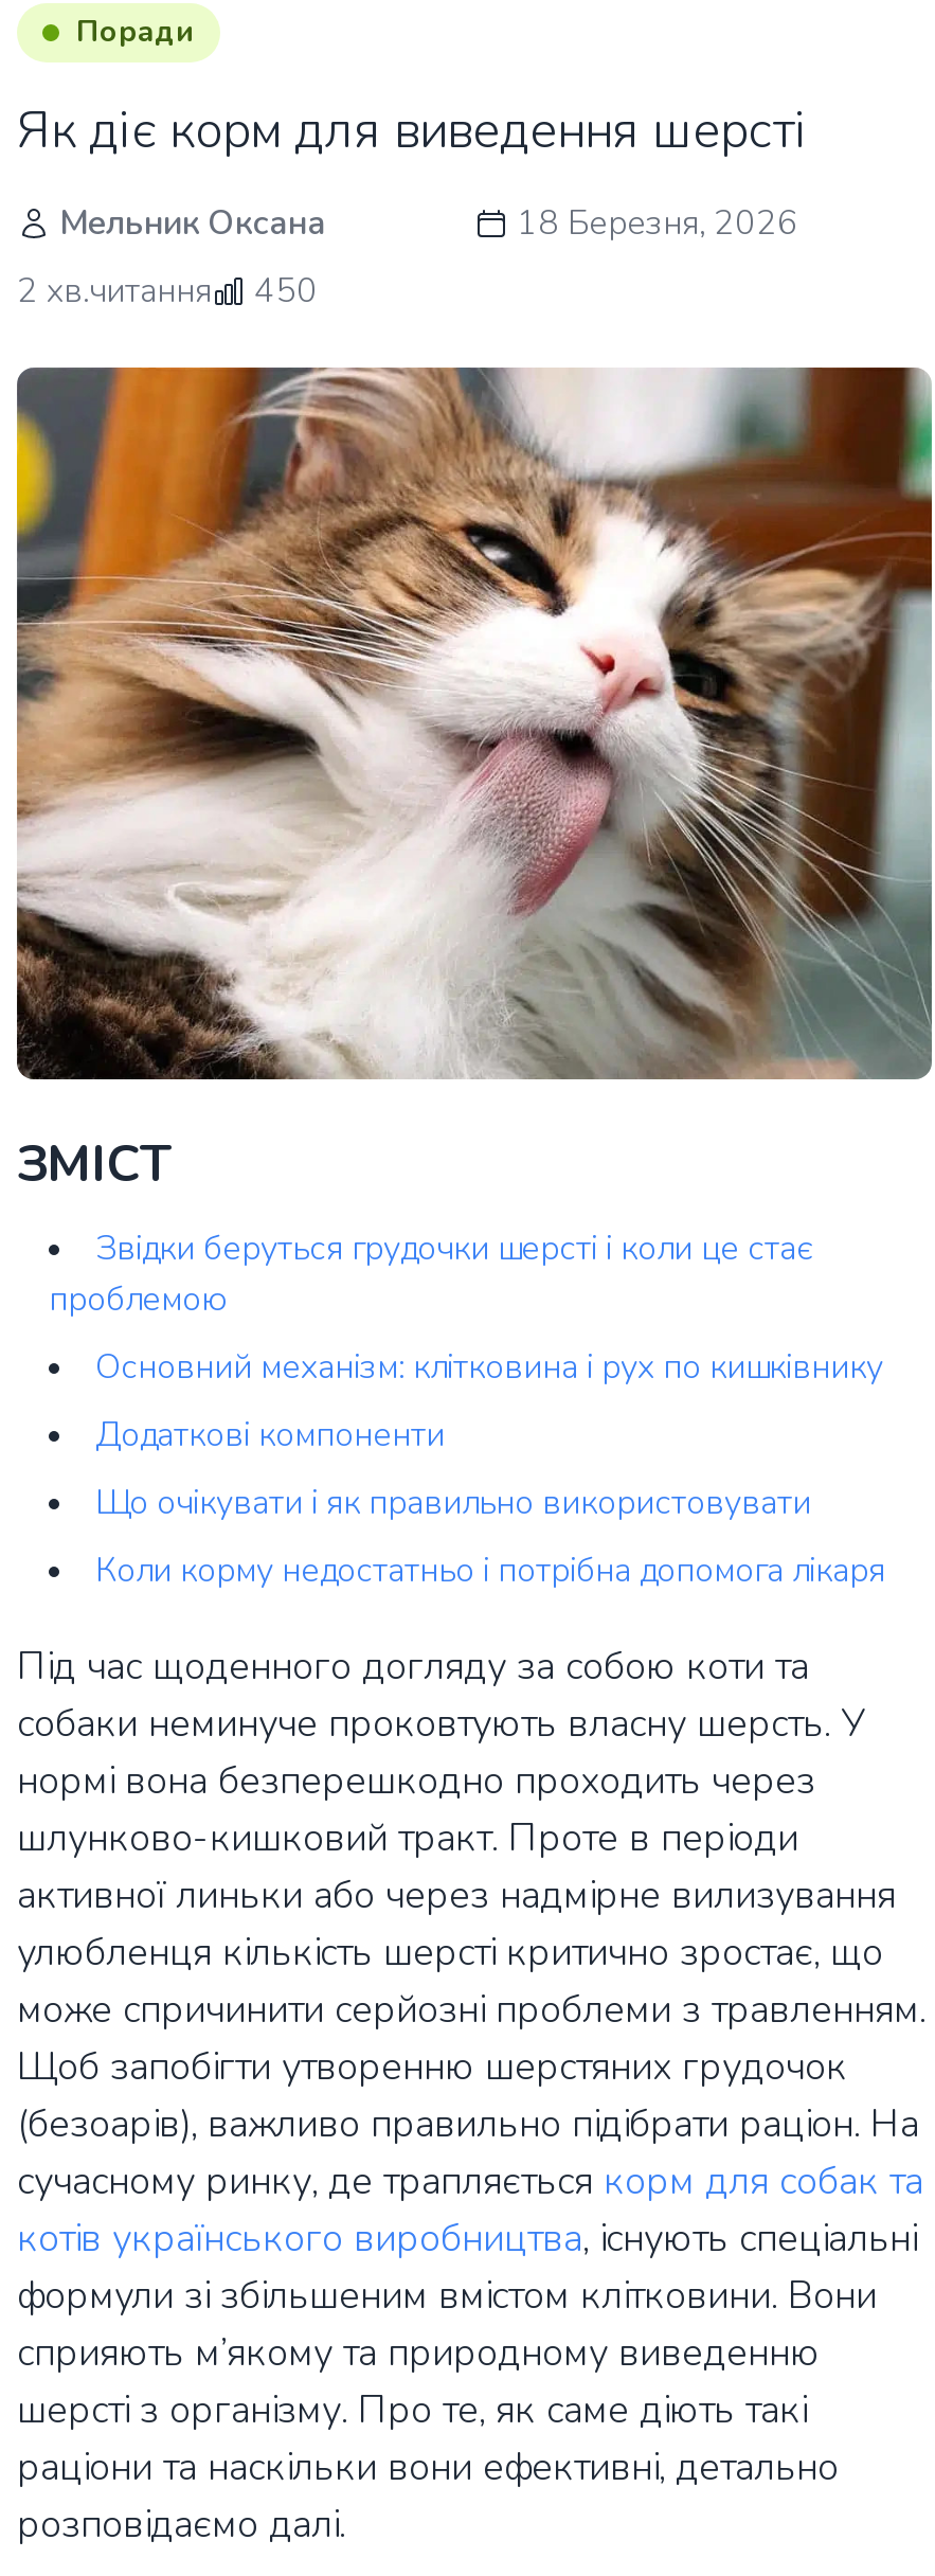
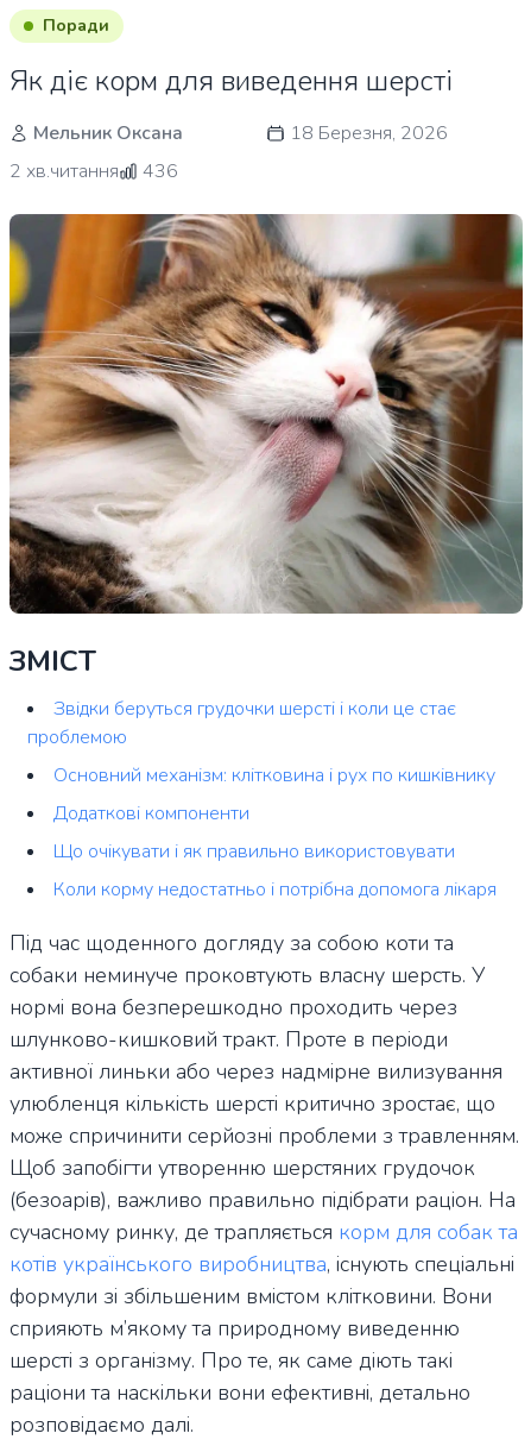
[17,268,318,315] 2 хв.читання 450 -> [10,158,178,184] 2 хв.читання 436

